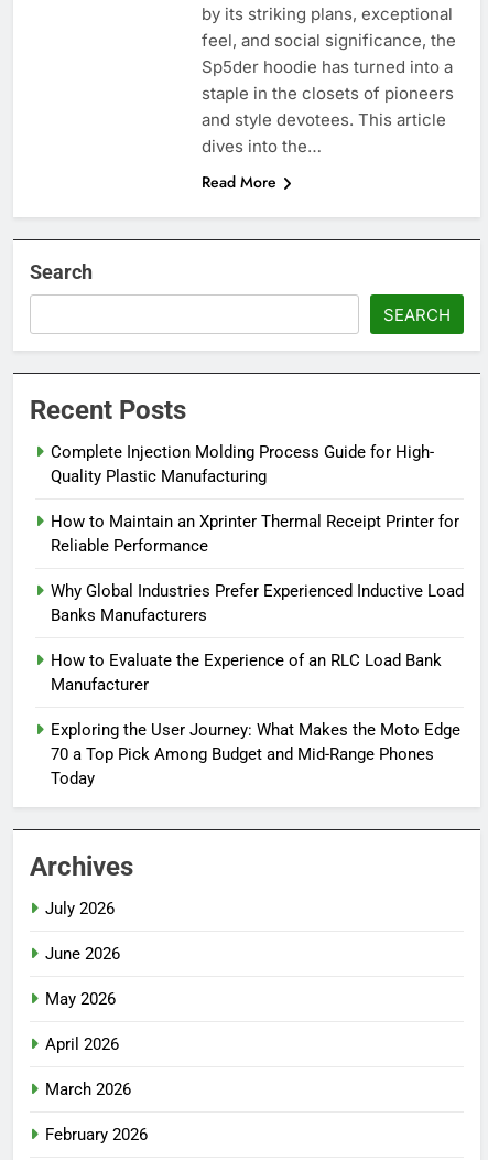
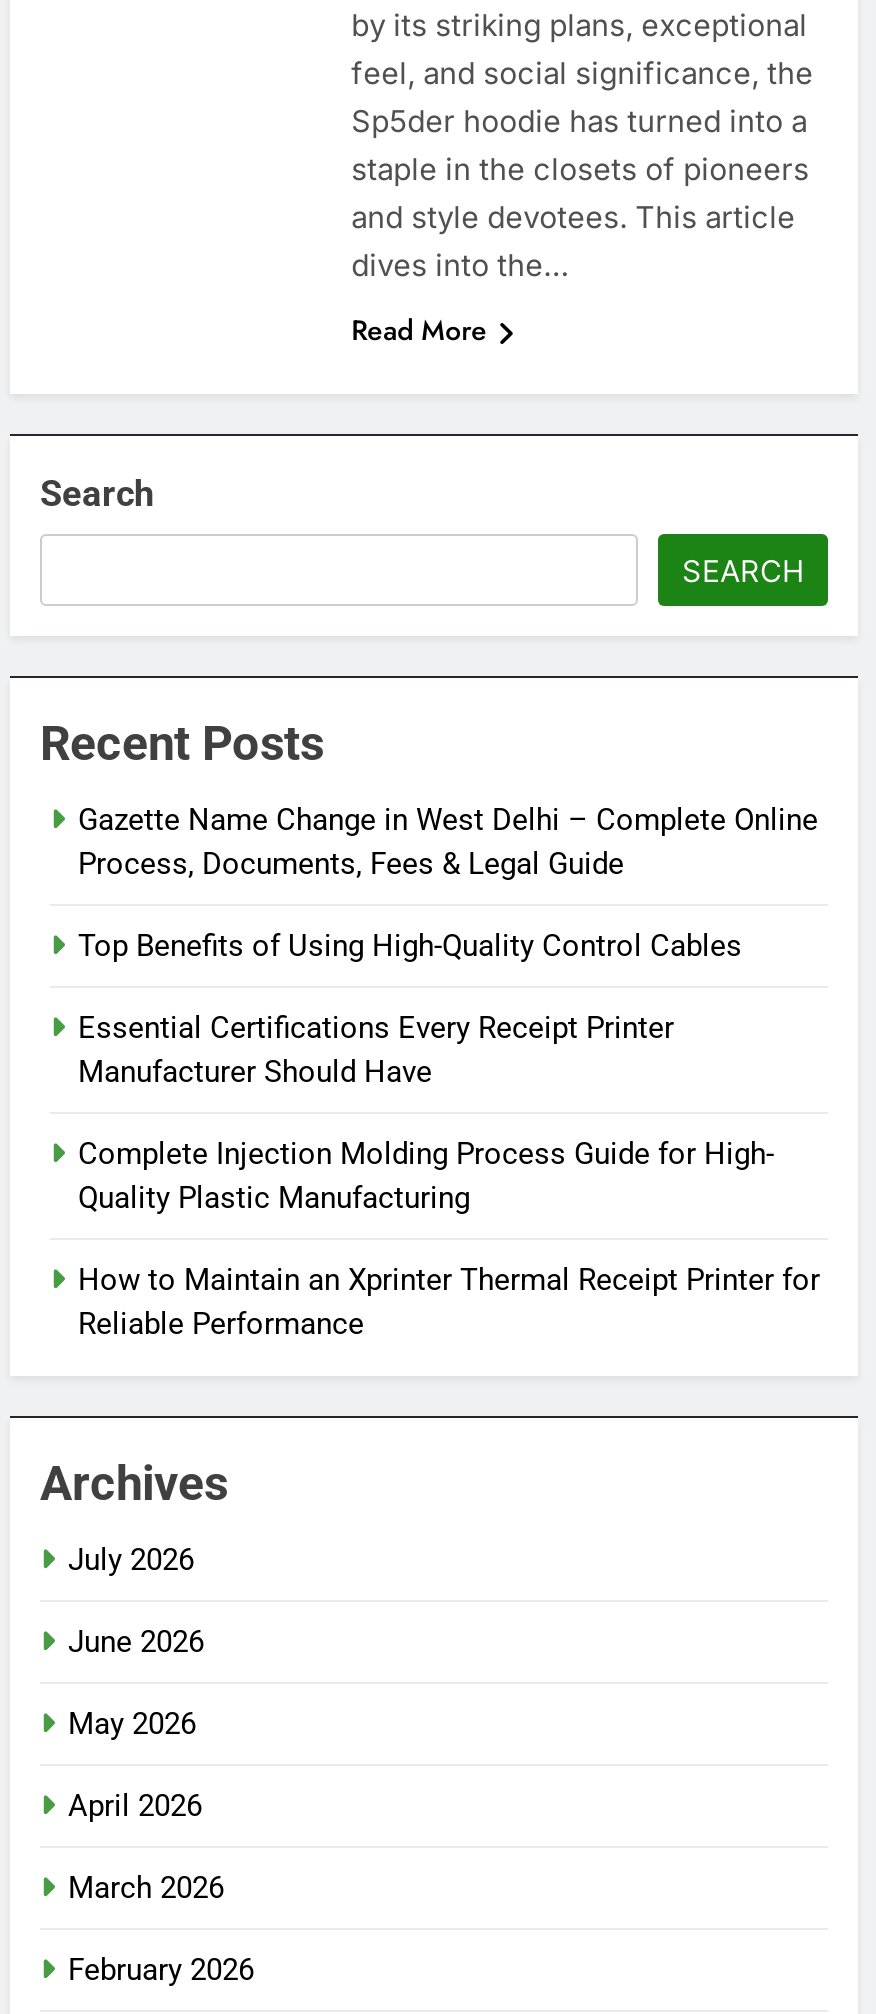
none -> [78,803,818,1091] Gazette Name Change in West Delhi – Complete Online | Process, Documents, Fees & Legal Guide | Top Benefits of Using High-Quality Control Cables | Essential Certifications Every Receipt Printer | Manufacturer Should Have
moved [51,442,459,556] -> [78,1137,820,1343]: Complete Injection Molding Process Guide for High- | Quality Plastic Manufacturing | How to Maintain an Xprinter Thermal Receipt Printer for | Reliable Performance
[51,581,464,789] Why Global Industries Prefer Experienced Inductive Load | Banks Manufacturers | How to Evaluate the Experience of an RLC Load Bank | Manufacturer | Exploring the User Journey: What Makes the Moto Edge | 70 a Top Pick Among Budget and Mid-Range Phones | Today -> none

